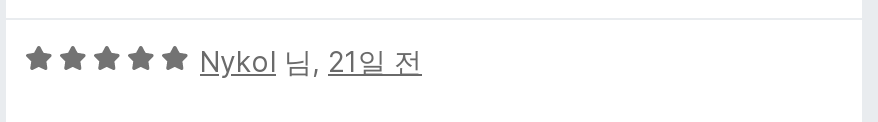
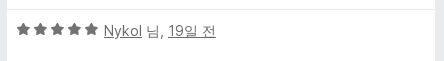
[200,44,422,78] Nykol 님, 21일 전 -> [104,22,216,39] Nykol 님, 19일 전

